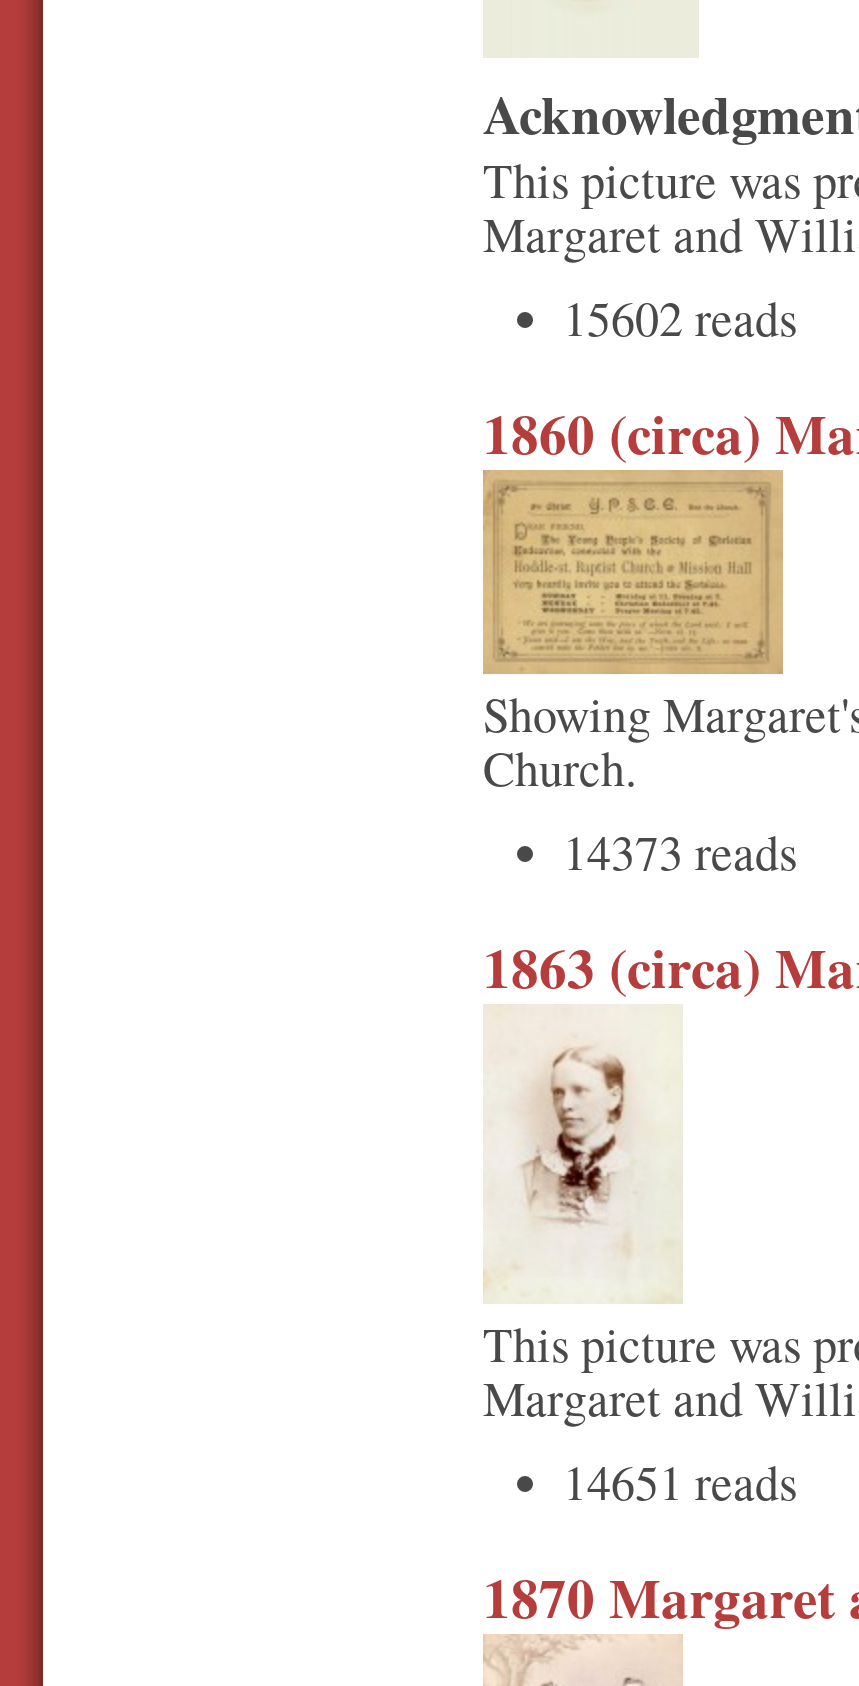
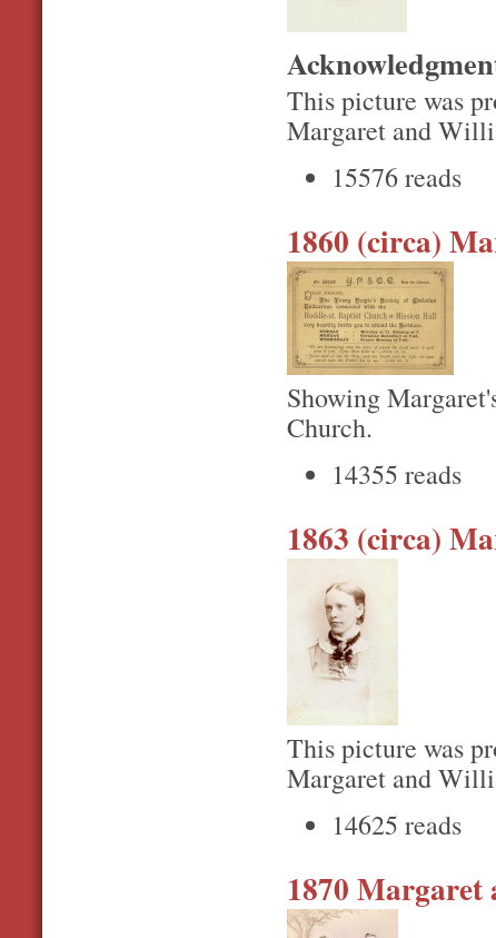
[563,286,797,350] 15602 reads -> [331,159,462,194] 15576 reads
[563,819,797,883] 14373 reads -> [331,456,462,491] 14355 reads
[563,1449,797,1513] 14651 reads -> [331,806,462,842] 14625 reads

